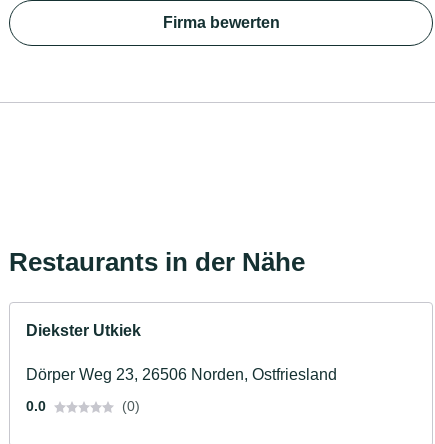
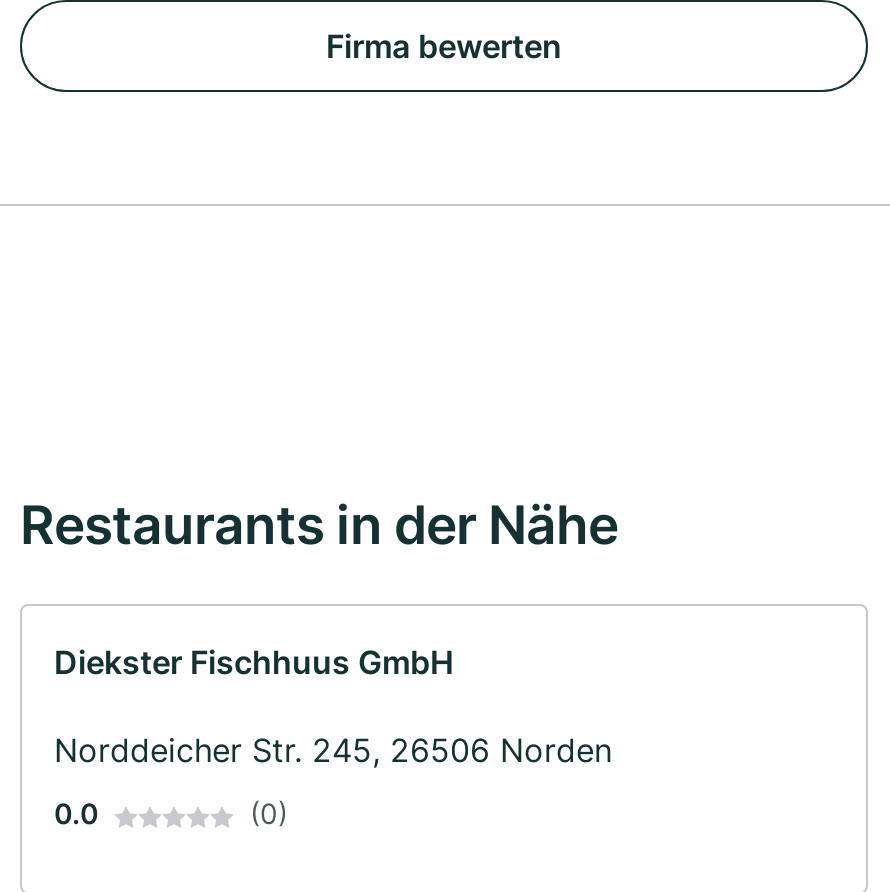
[26,322,141,339] Diekster Utkiek -> [54,643,454,683] Diekster Fischhuus GmbH
[26,366,337,383] Dörper Weg 23, 26506 Norden, Ostfriesland -> [54,731,612,771] Norddeicher Str. 245, 26506 Norden

